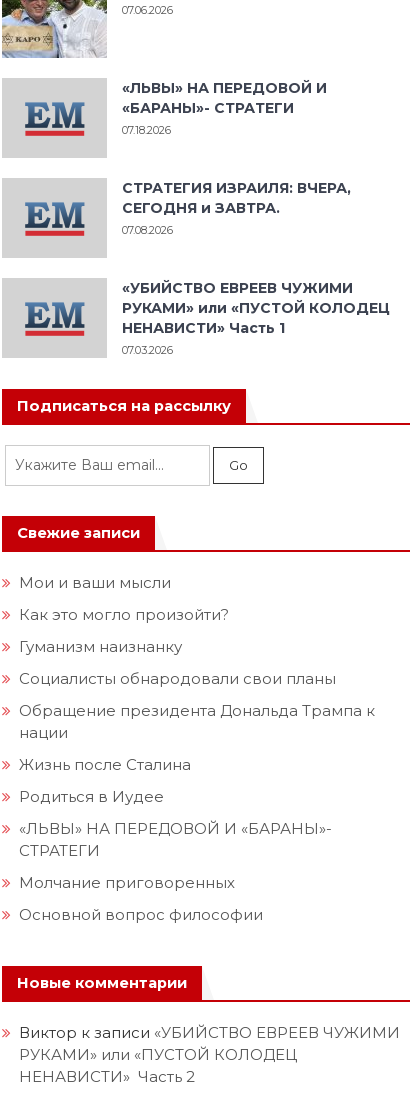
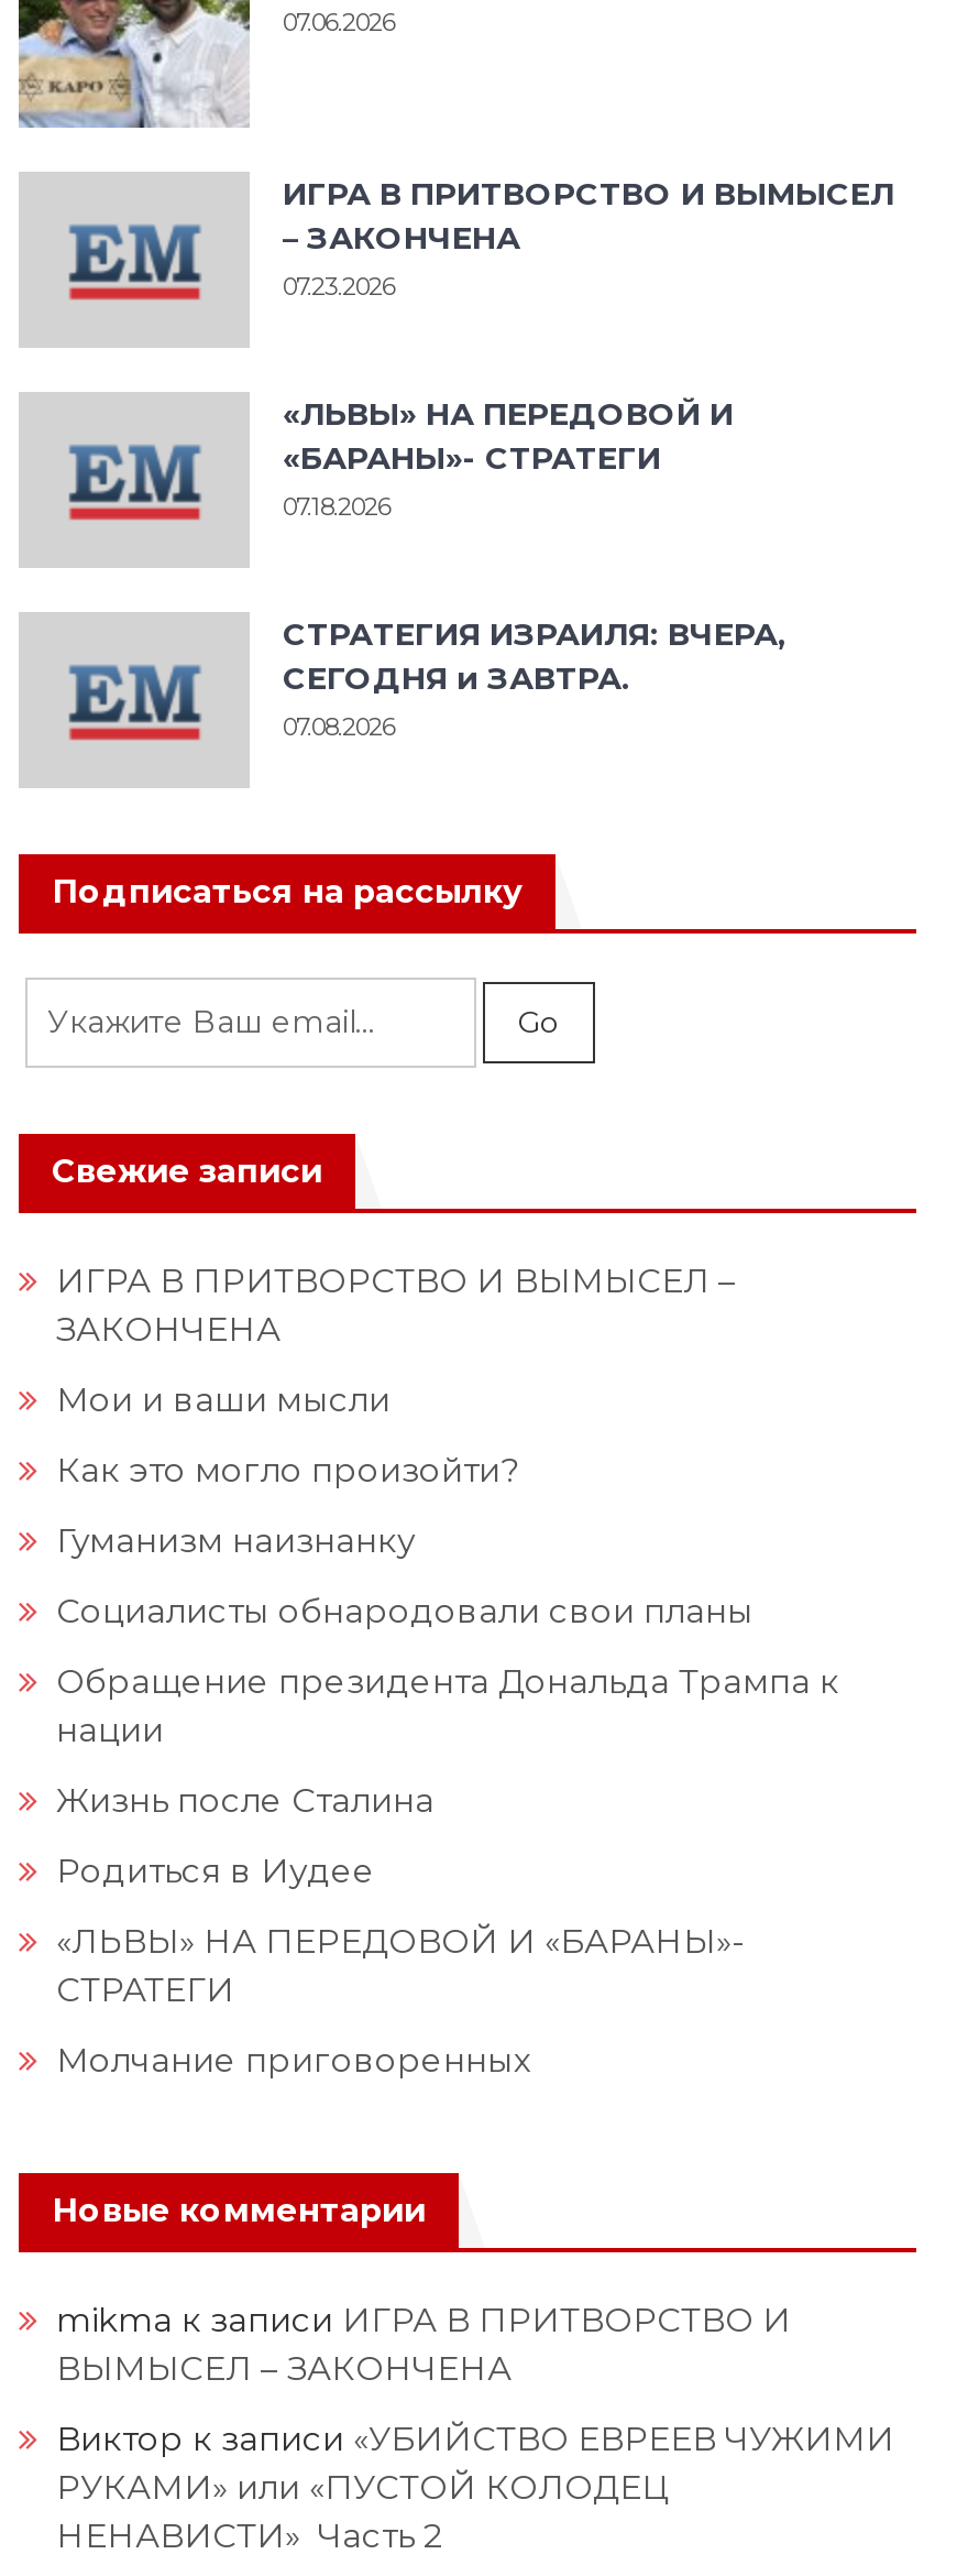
none -> [283,175,894,303] ИГРА В ПРИТВОРСТВО И ВЫМЫСЕЛ | – ЗАКОНЧЕНА | 07.23.2026
moved [122,79,351,237] -> [283,395,787,743]: «ЛЬВЫ» НА ПЕРЕДОВОЙ И | «БАРАНЫ»- СТРАТЕГИ | 07.18.2026 | СТРАТЕГИЯ ИЗРАИЛЯ: ВЧЕРА, | СЕГОДНЯ и ЗАВТРА. | 07.08.2026
[122,279,390,357] «УБИЙСТВО ЕВРЕЕВ ЧУЖИМИ | РУКАМИ» или «ПУСТОЙ КОЛОДЕЦ | НЕНАВИСТИ» Часть 1 | 07.03.2026 -> none
none -> [56,1260,736,1351] ИГРА В ПРИТВОРСТВО И ВЫМЫСЕЛ – | ЗАКОНЧЕНА
[19,905,263,924] Основной вопрос философии -> none
none -> [56,2300,791,2390] mikma к записи ИГРА В ПРИТВОРСТВО И | ВЫМЫСЕЛ – ЗАКОНЧЕНА

